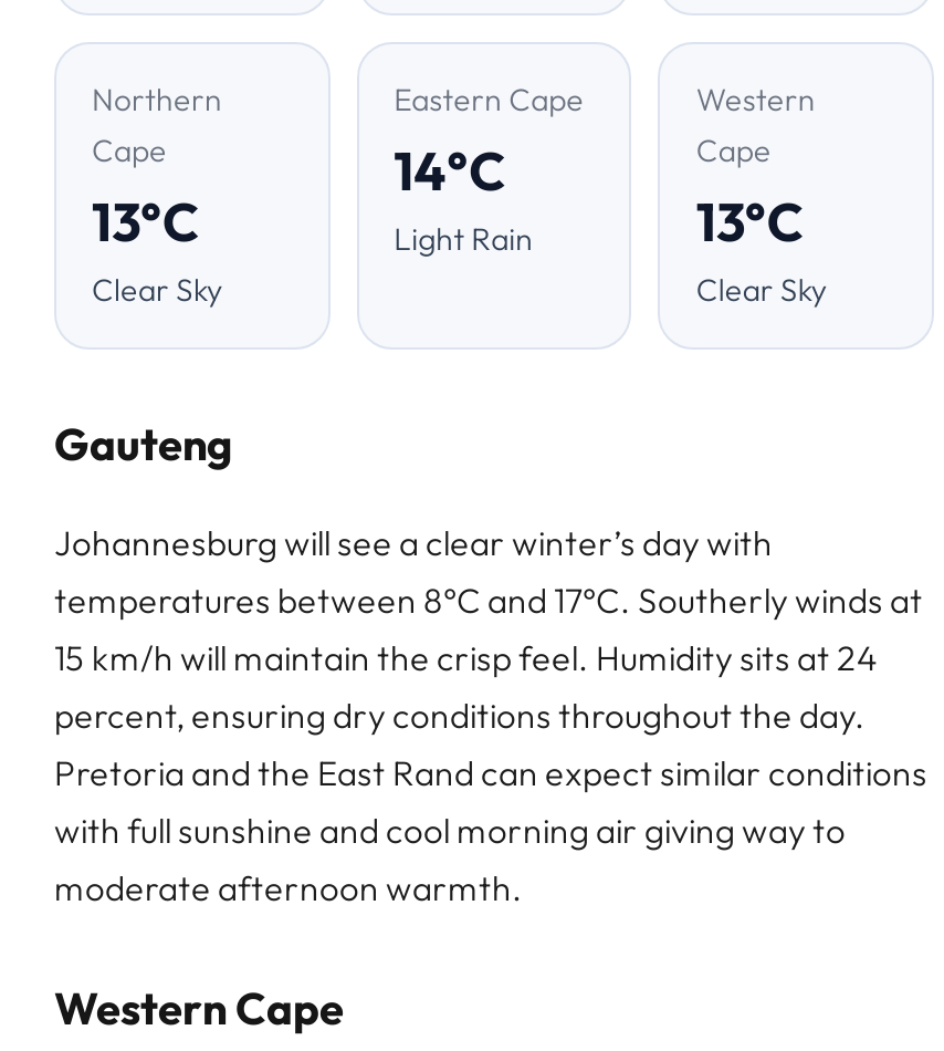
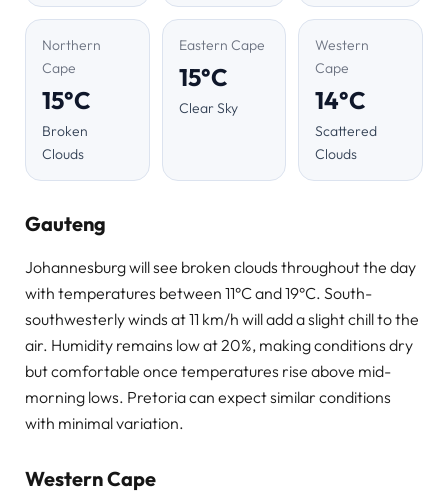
[394,138,533,260] 14°C | Light Rain -> [179,62,238,117] 15°C | Clear Sky
[92,189,222,310] 13°C | Clear Sky -> [42,85,91,163] 15°C | Broken | Clouds
[696,189,826,310] 13°C | Clear Sky -> [315,85,377,163] 14°C | Scattered | Clouds
[54,519,927,908] Johannesburg will see a clear winter’s day with | temperatures between 8°C and 17°C. Southerly winds at | 15 km/h will maintain the crisp feel. Humidity sits at 24 | percent, ensuring dry conditions throughout the day. | Pretoria and the East Rand can expect similar conditions | with full sunshine and cool morning air giving way to | moderate afternoon warmth. -> [25,257,419,433] Johannesburg will see broken clouds throughout the day | with temperatures between 11°C and 19°C. South- | southwesterly winds at 11 km/h will add a slight chill to the | air. Humidity remains low at 20%, making conditions dry | but comfortable once temperatures rise above mid- | morning lows. Pretoria can expect similar conditions | with minimal variation.

